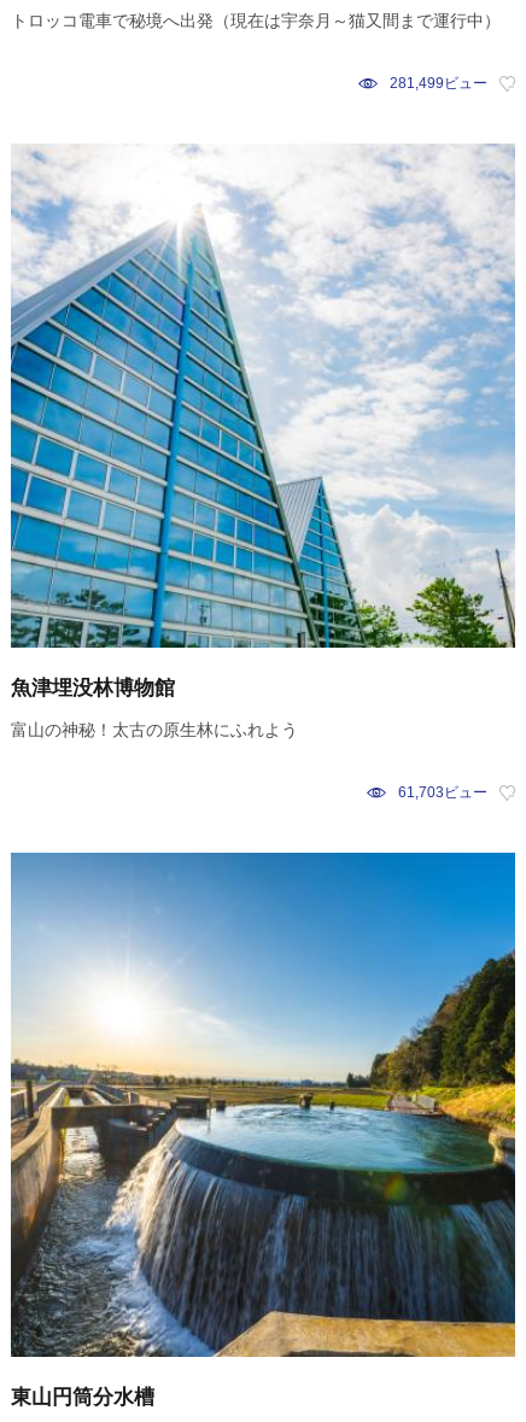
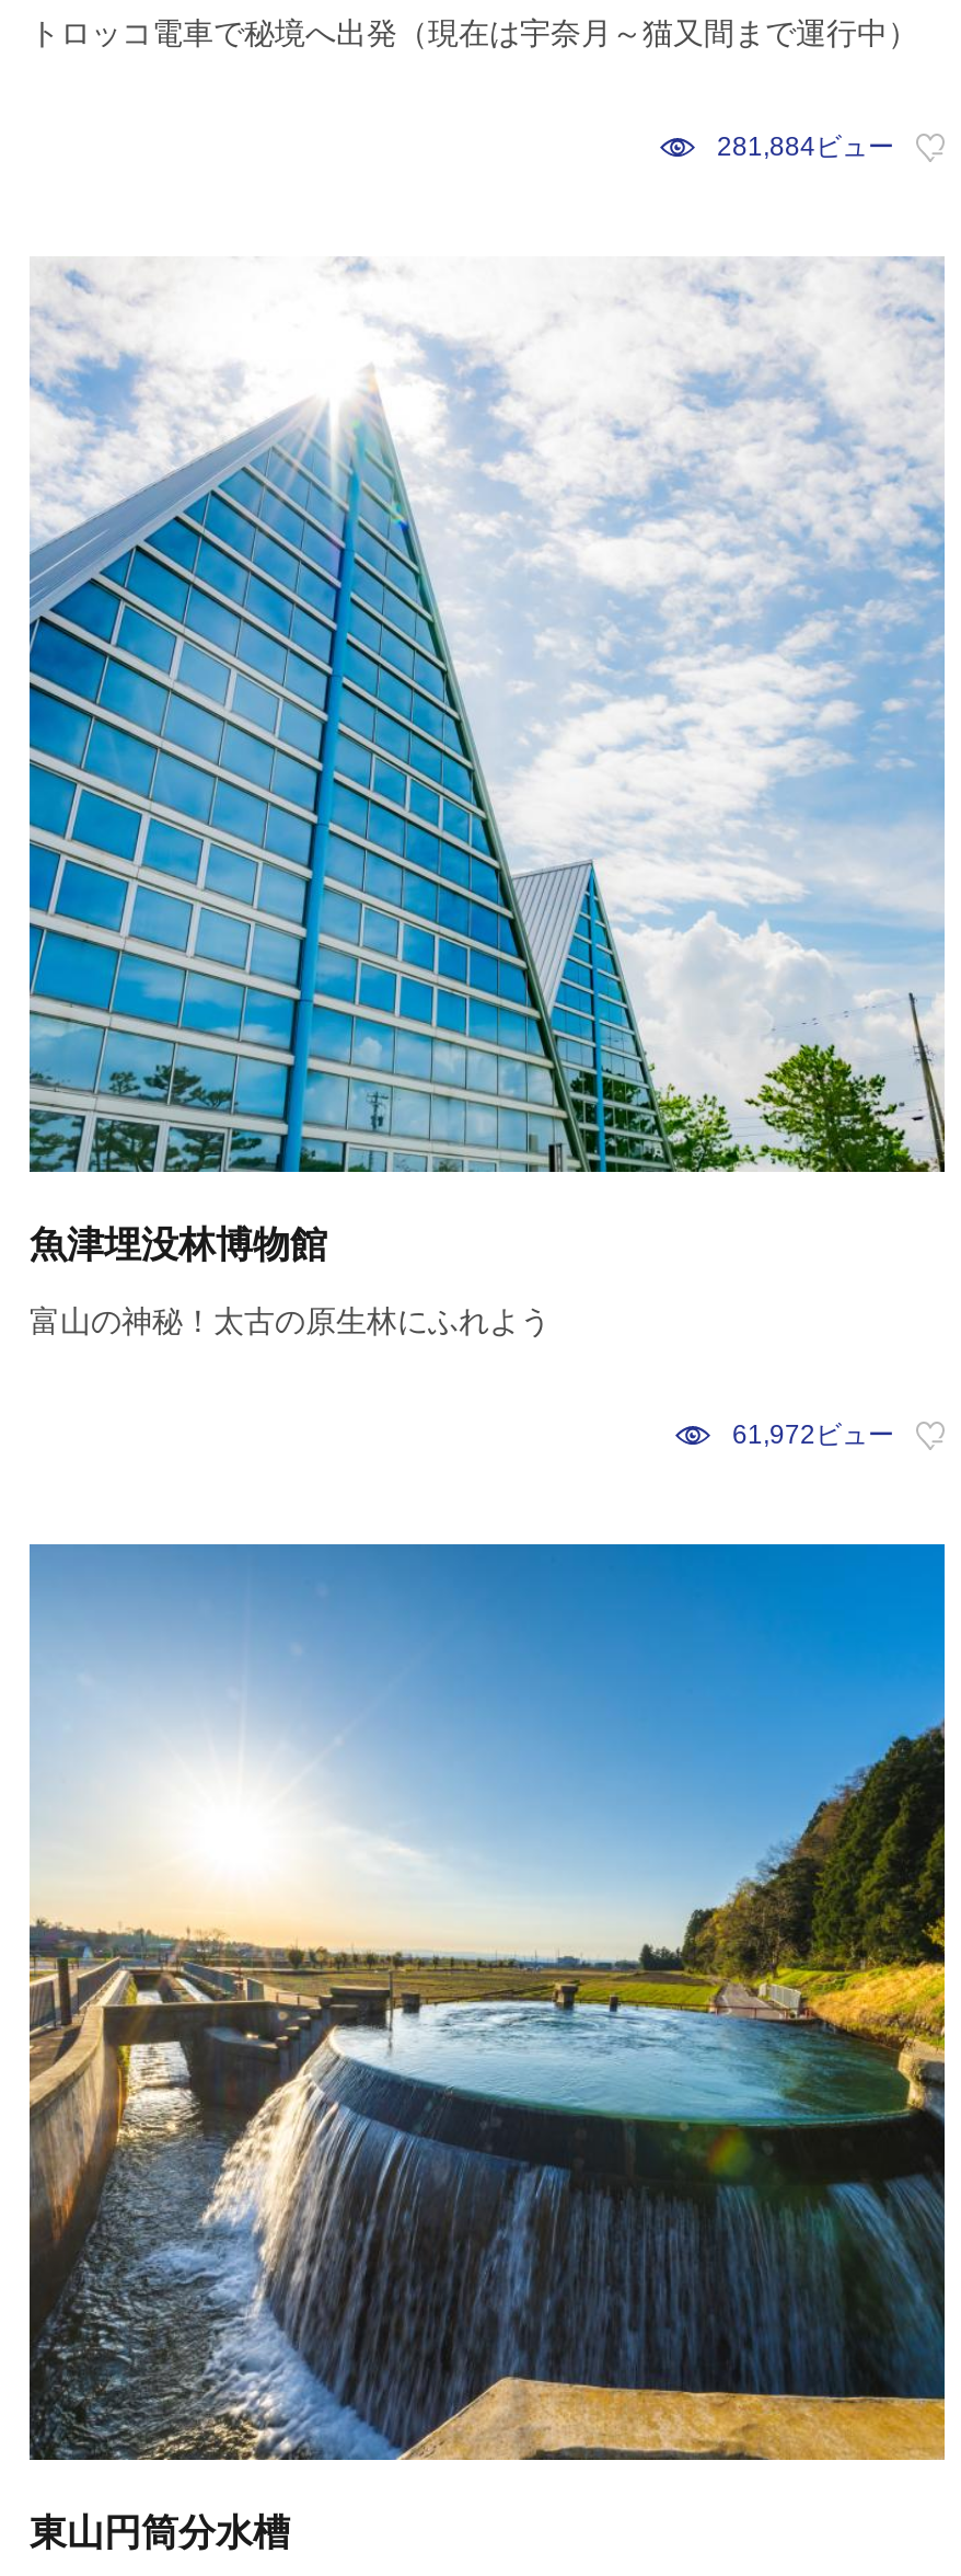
[390,75,487,92] 281,499ビュー -> [717,131,894,162] 281,884ビュー
[398,784,487,801] 61,703ビュー -> [732,1419,894,1450] 61,972ビュー

